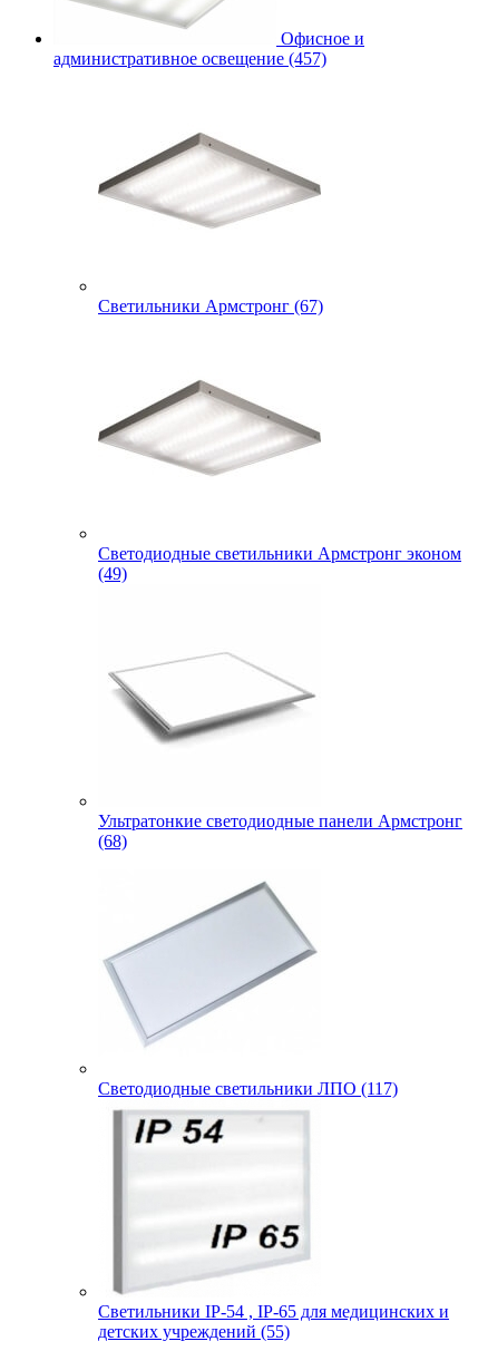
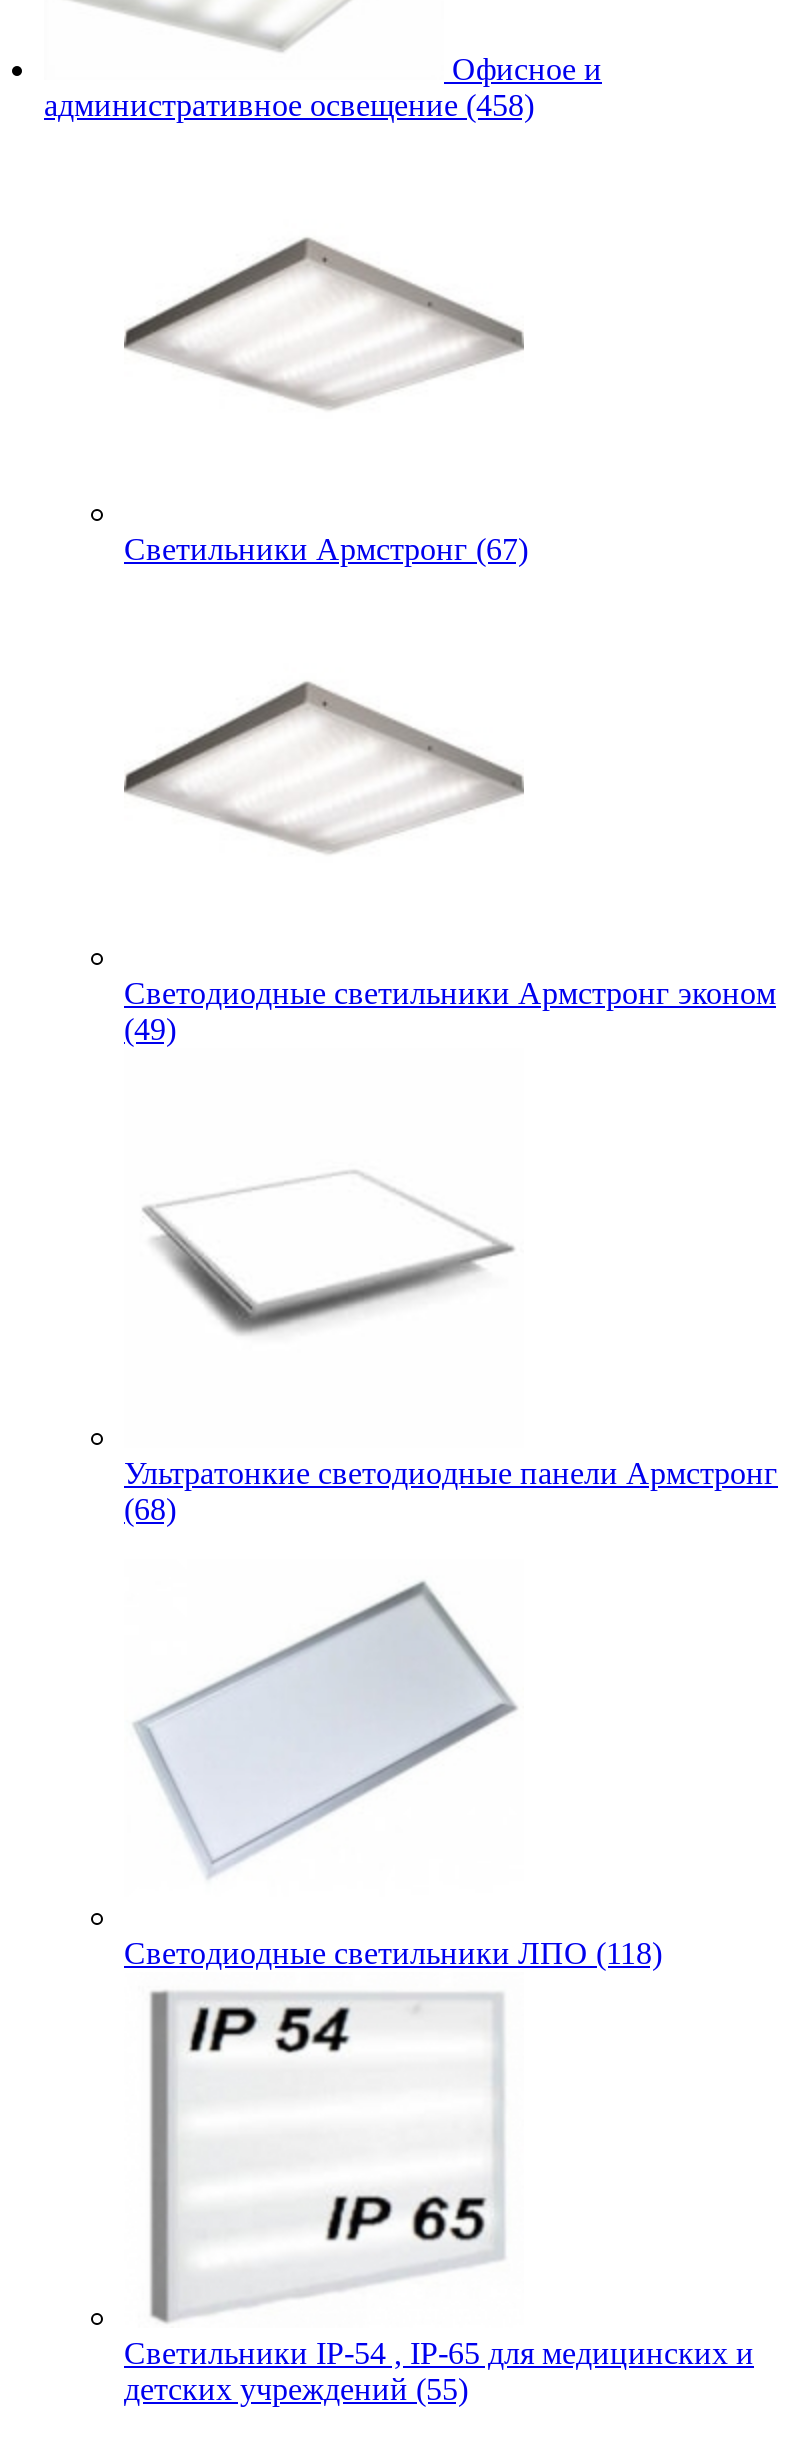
[53,49,326,68] административное освещение (457) -> [44,88,534,122] административное освещение (458)
[98,1079,398,1098] Светодиодные светильники ЛПО (117) -> [124,1936,662,1970] Светодиодные светильники ЛПО (118)

